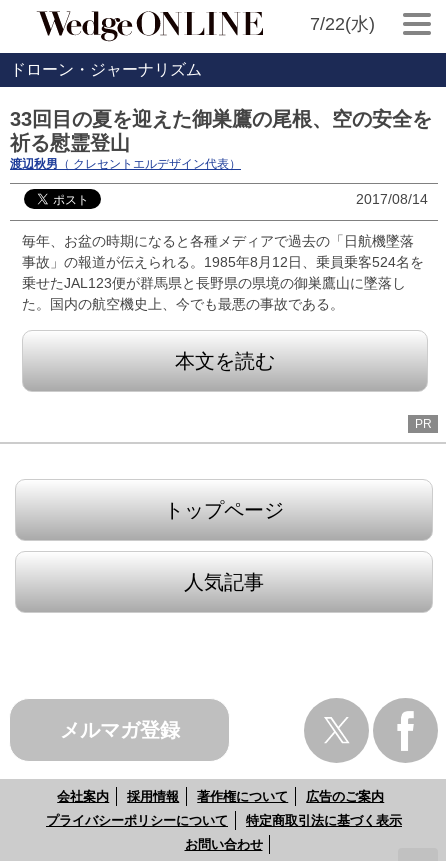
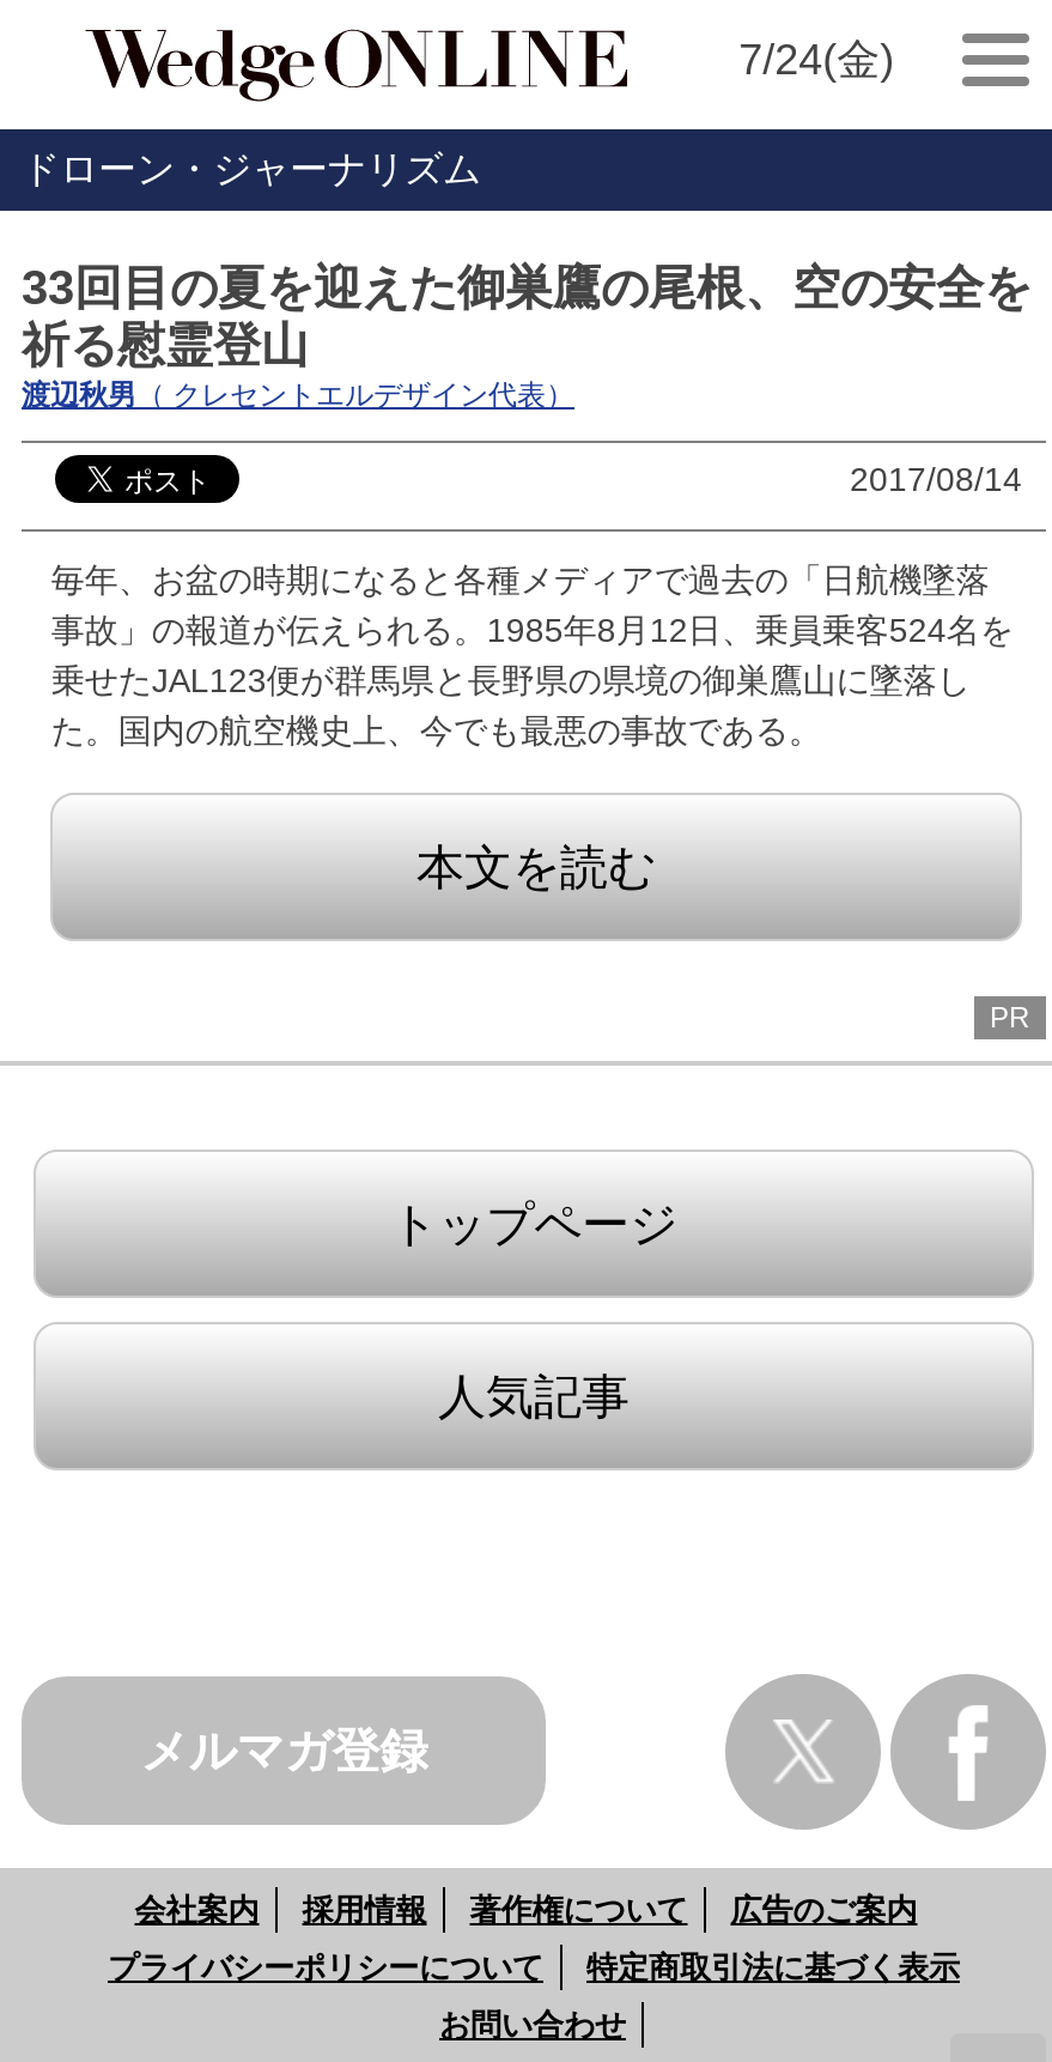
[310,14,375,34] 7/22(水) -> [739,36,894,84] 7/24(金)

